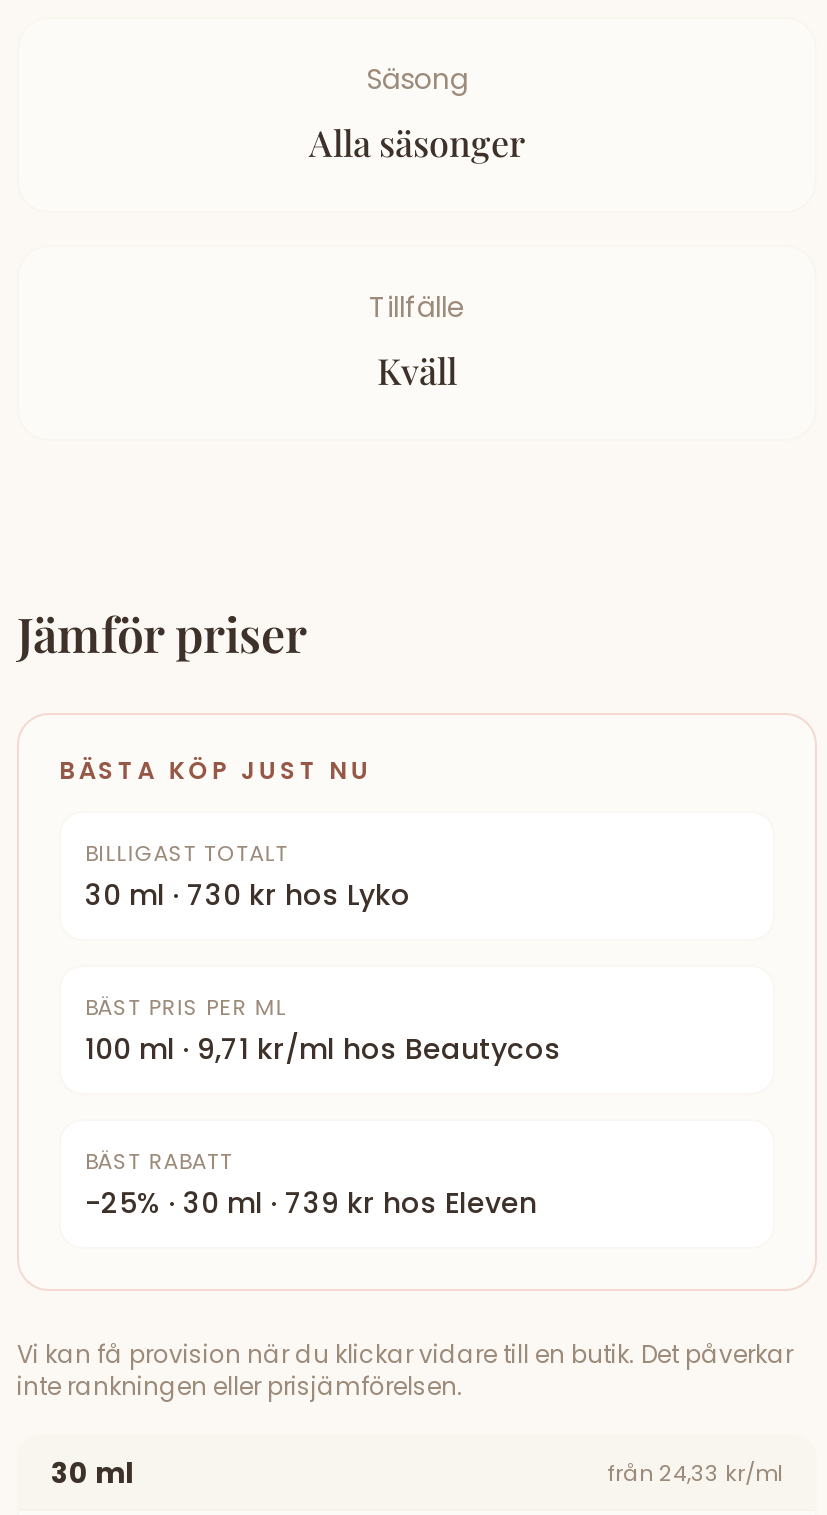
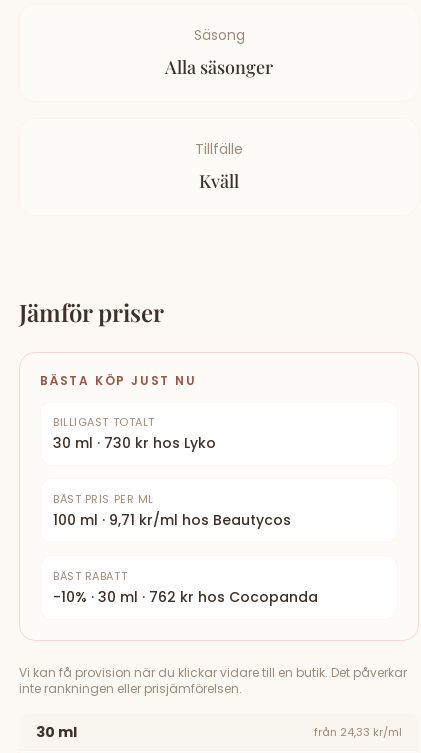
[85,1183,537,1223] -25% · 30 ml · 739 kr hos Eleven -> [53,587,318,607] -10% · 30 ml · 762 kr hos Cocopanda

